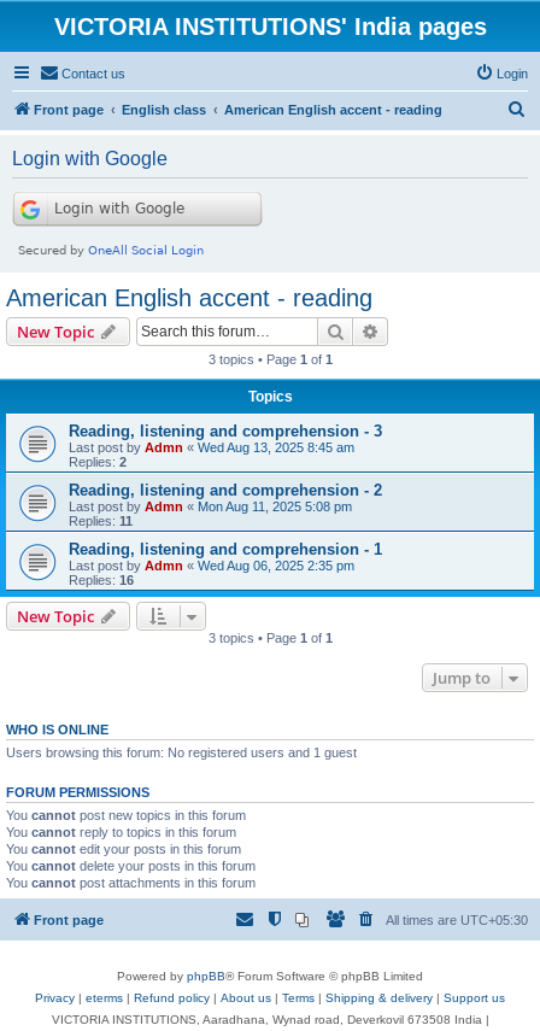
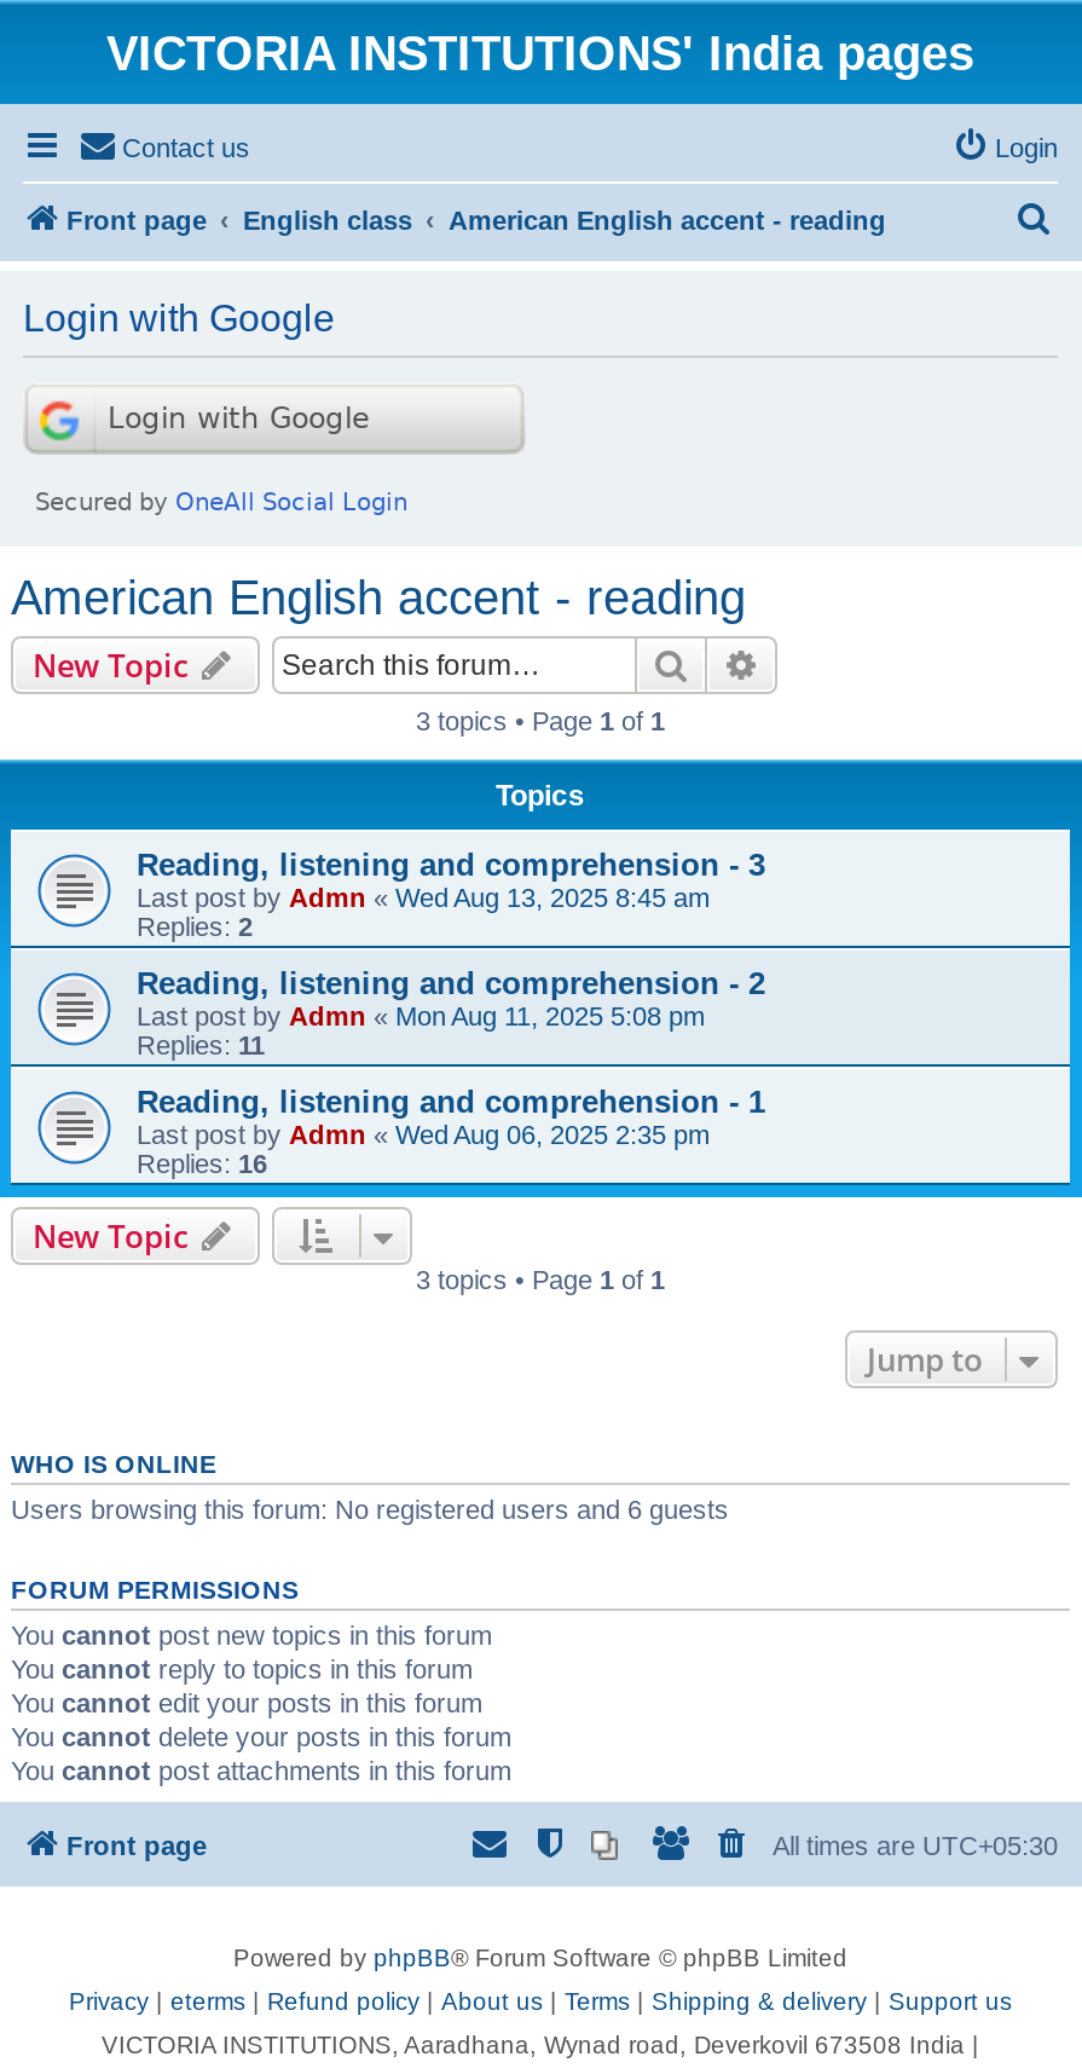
[6,745,357,760] Users browsing this forum: No registered users and 1 guest -> [11,1495,729,1524] Users browsing this forum: No registered users and 6 guests

